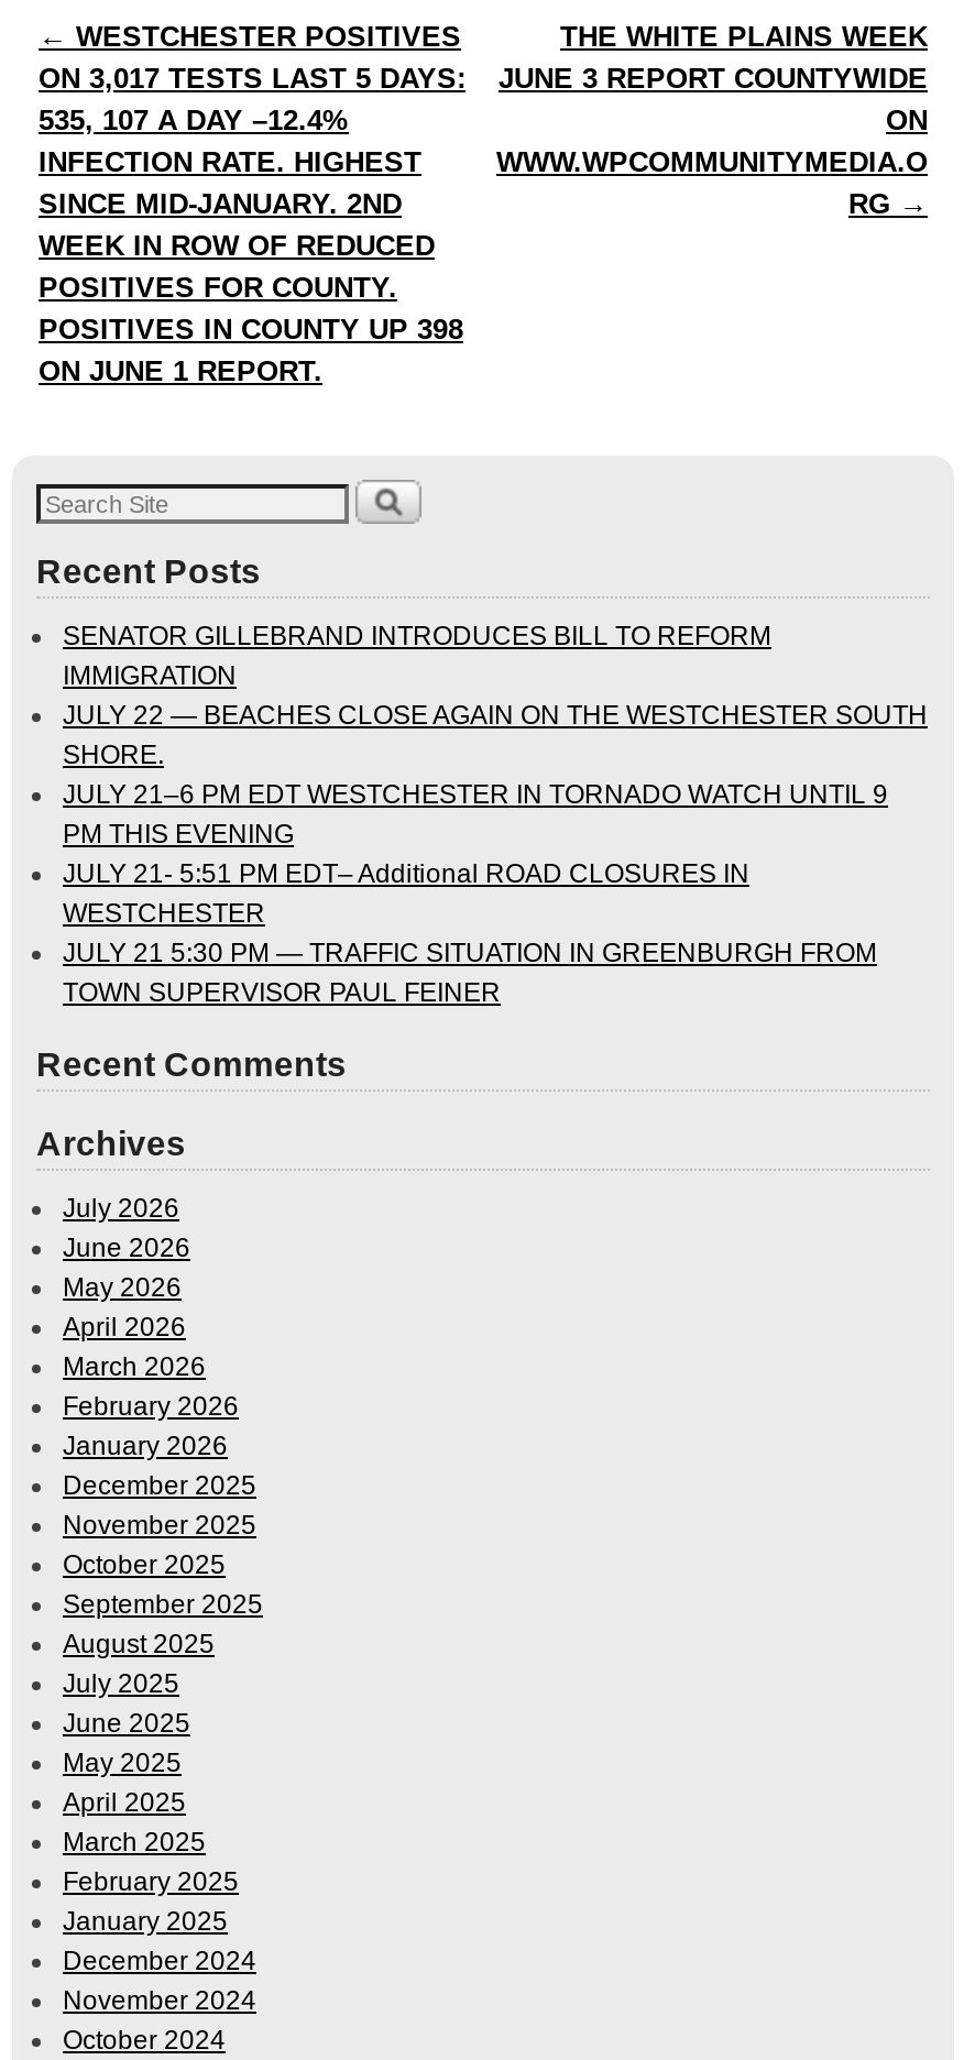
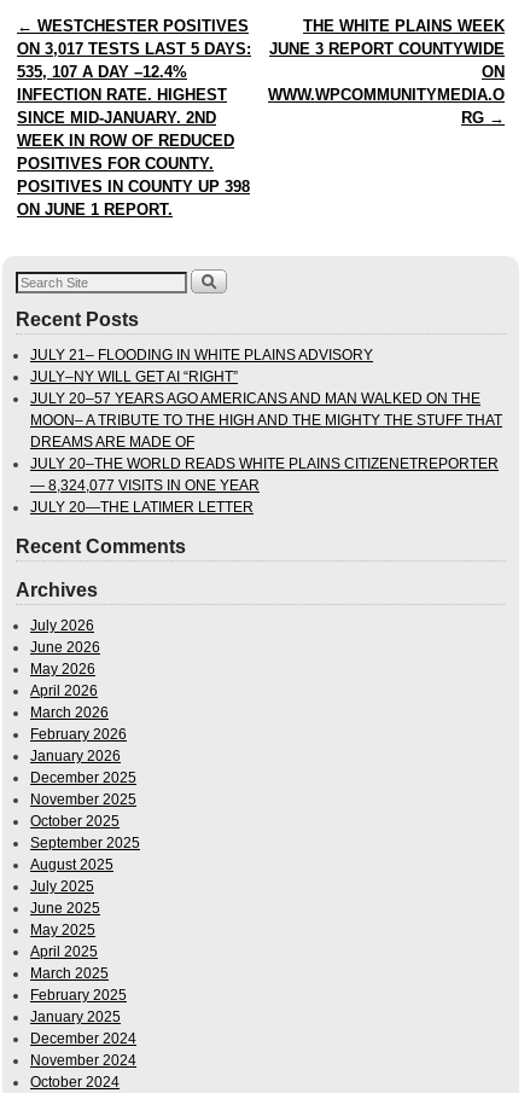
[63,620,928,1007] SENATOR GILLEBRAND INTRODUCES BILL TO REFORM | IMMIGRATION | JULY 22 — BEACHES CLOSE AGAIN ON THE WESTCHESTER SOUTH | SHORE. | JULY 21–6 PM EDT WESTCHESTER IN TORNADO WATCH UNTIL 9 | PM THIS EVENING | JULY 21- 5:51 PM EDT– Additional ROAD CLOSURES IN | WESTCHESTER | JULY 21 5:30 PM — TRAFFIC SITUATION IN GREENBURGH FROM | TOWN SUPERVISOR PAUL FEINER -> [30,346,502,515] JULY 21– FLOODING IN WHITE PLAINS ADVISORY | JULY–NY WILL GET AI “RIGHT” | JULY 20–57 YEARS AGO AMERICANS AND MAN WALKED ON THE | MOON– A TRIBUTE TO THE HIGH AND THE MIGHTY THE STUFF THAT | DREAMS ARE MADE OF | JULY 20–THE WORLD READS WHITE PLAINS CITIZENETREPORTER | — 8,324,077 VISITS IN ONE YEAR | JULY 20—THE LATIMER LETTER

